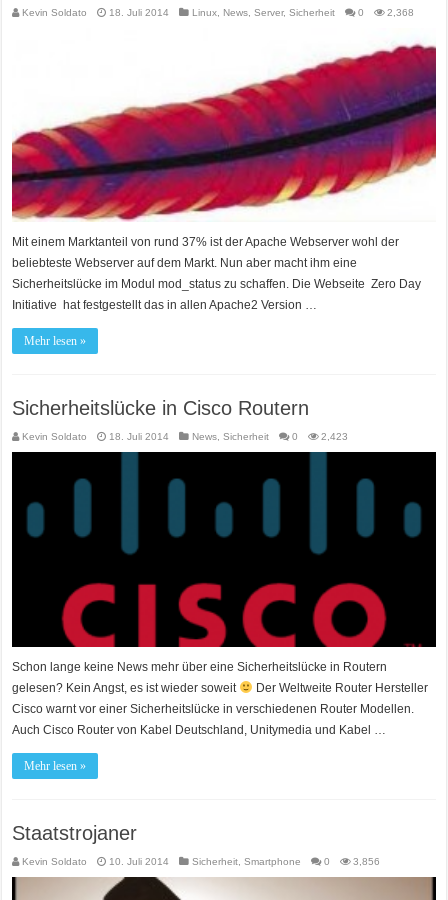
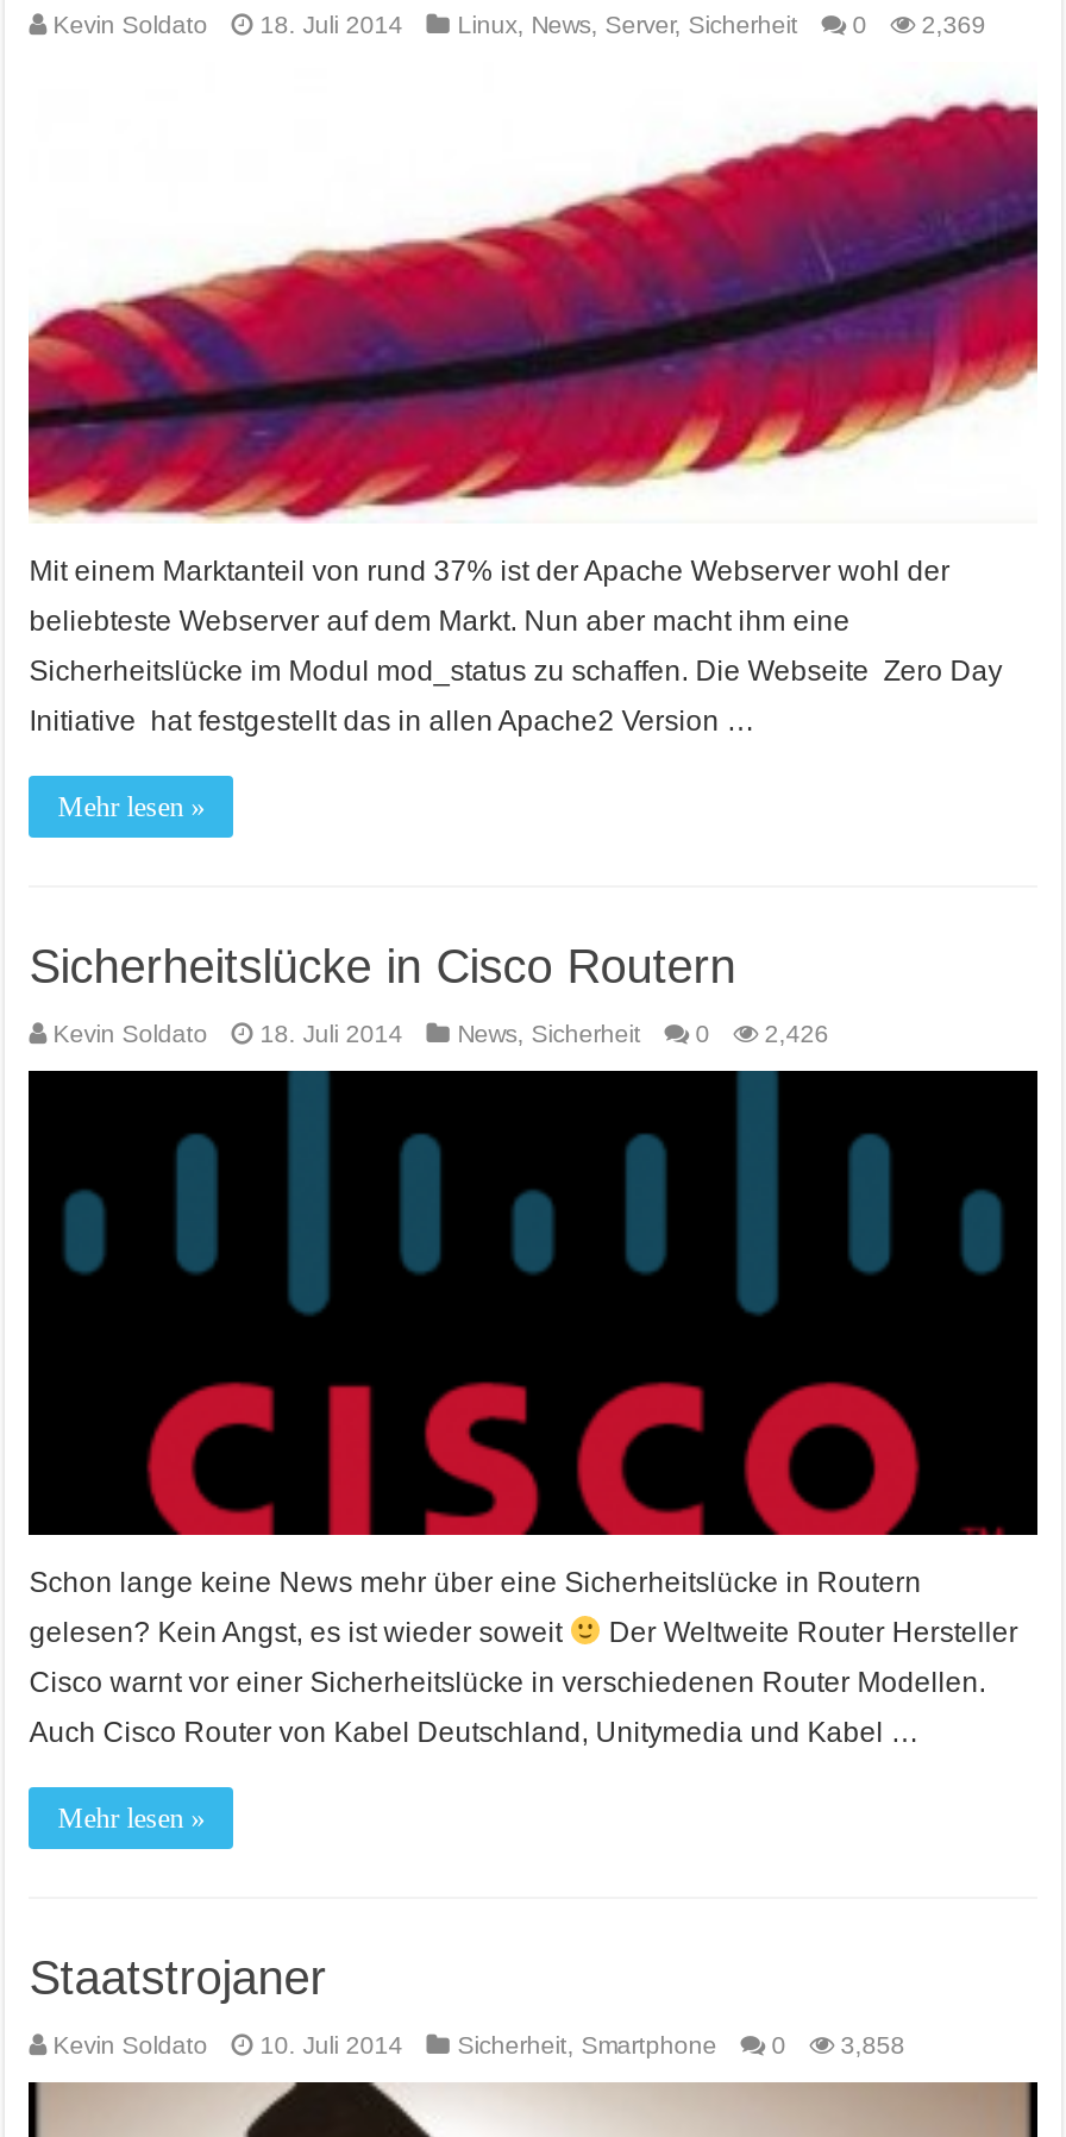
[387,7,414,18] 2,368 -> [921,11,986,37] 2,369
[321,431,348,442] 2,423 -> [764,1021,829,1048] 2,426
[353,856,380,867] 3,856 -> [840,2032,905,2058] 3,858

